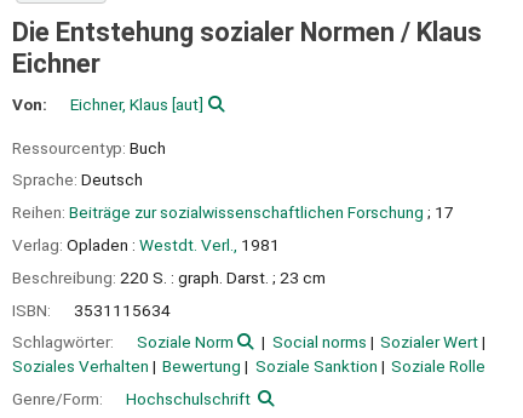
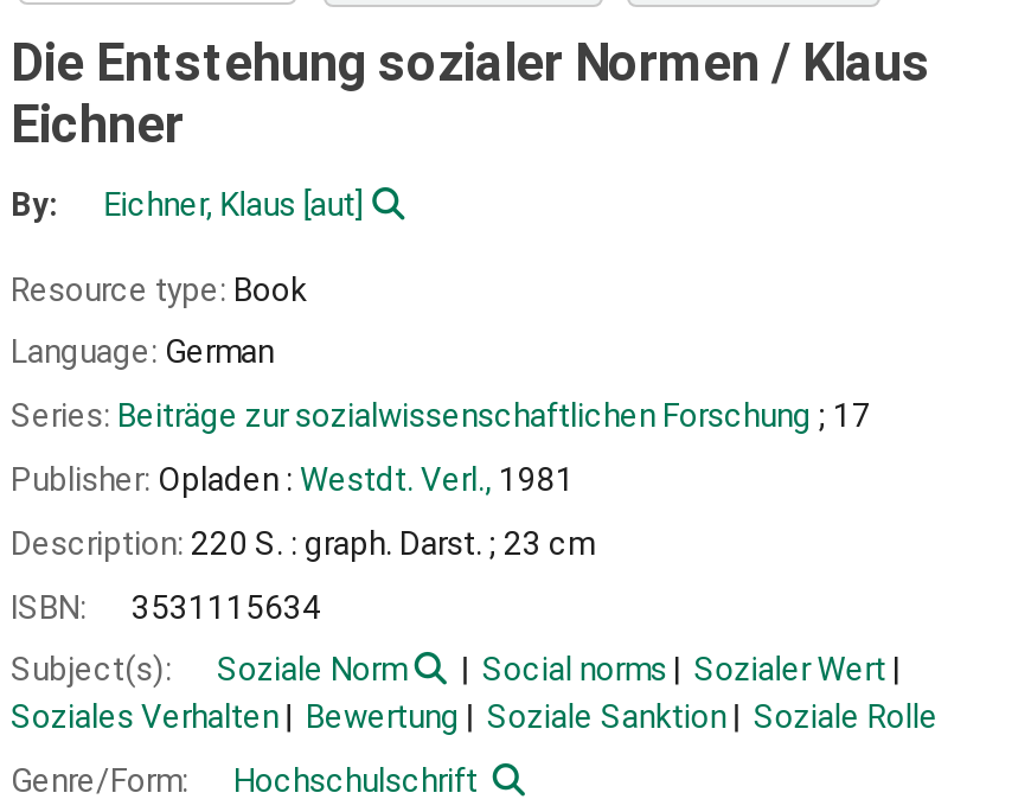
[12,94,47,113] Von: -> [11,184,58,222] By:
[12,138,166,157] Ressourcentyp: Buch -> [11,269,307,307] Resource type: Book
[12,170,143,189] Sprache: Deutsch -> [11,333,274,371] Language: German
[12,202,454,222] Reihen: Beiträge zur sozialwissenschaftlichen Forschung; 17 -> [11,396,871,434] Series: Beiträge zur sozialwissenschaftlichen Forschung; 17
[12,235,280,254] Verlag: Opladen : Westdt. Verl., 1981 -> [11,460,575,498] Publisher: Opladen : Westdt. Verl., 1981
[12,267,326,287] Beschreibung: 220 S. : graph. Darst. ; 23 cm -> [11,523,594,561] Description: 220 S. : graph. Darst. ; 23 cm
[12,332,117,352] Schlagwörter: -> [11,650,179,688] Subject(s):

